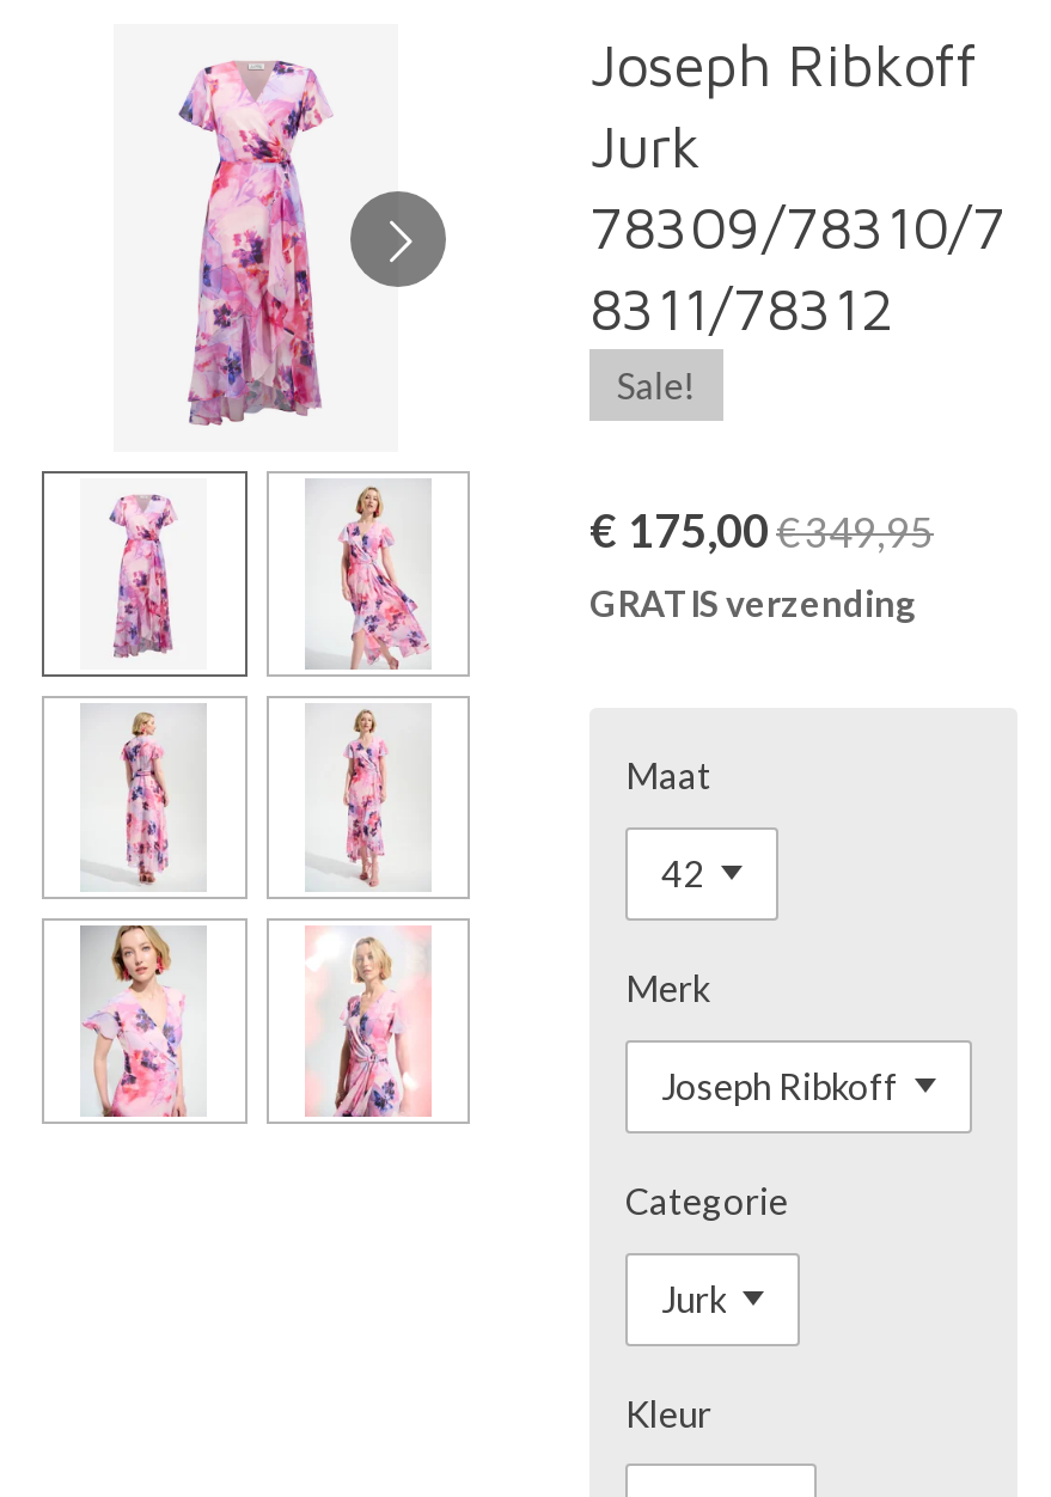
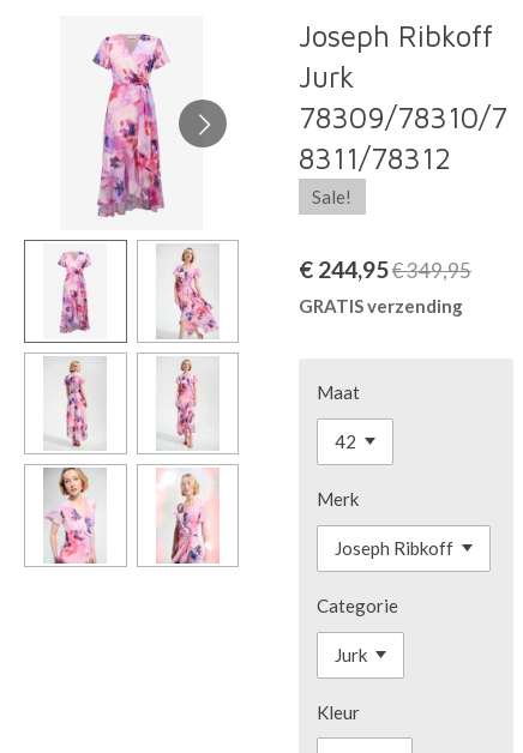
[589,503,934,558] € 175,00 € 349,95 -> [299,256,471,283] € 244,95 € 349,95

